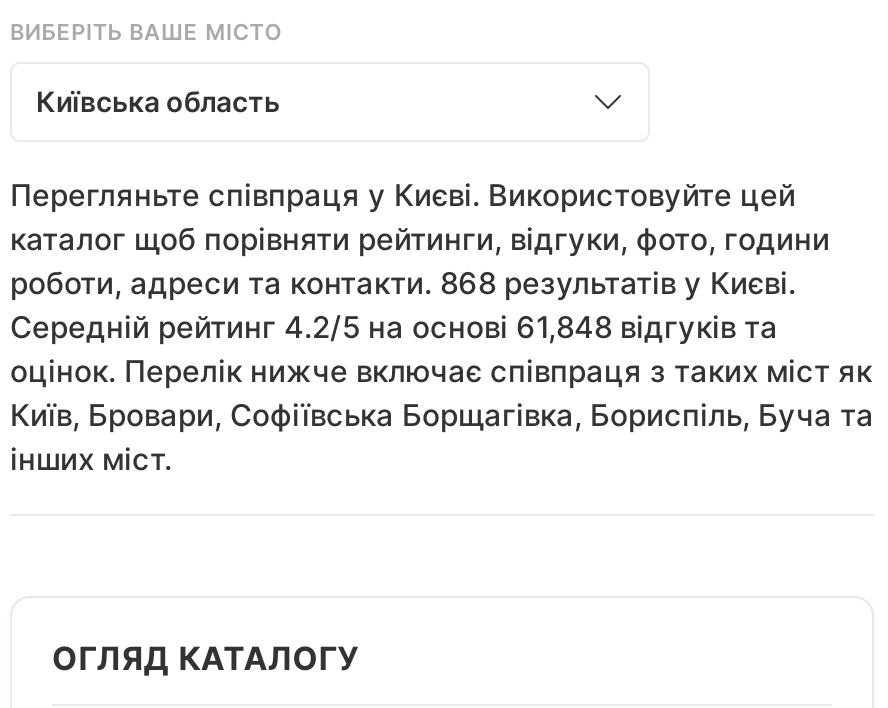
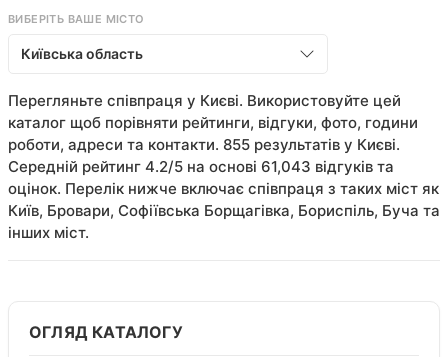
[10,264,796,302] роботи, адреси та контакти. 868 результатів у Києві. -> [8,135,400,154] роботи, адреси та контакти. 855 результатів у Києві.
[10,308,778,346] Середній рейтинг 4.2/5 на основі 61,848 відгуків та -> [8,157,394,176] Середній рейтинг 4.2/5 на основі 61,043 відгуків та

